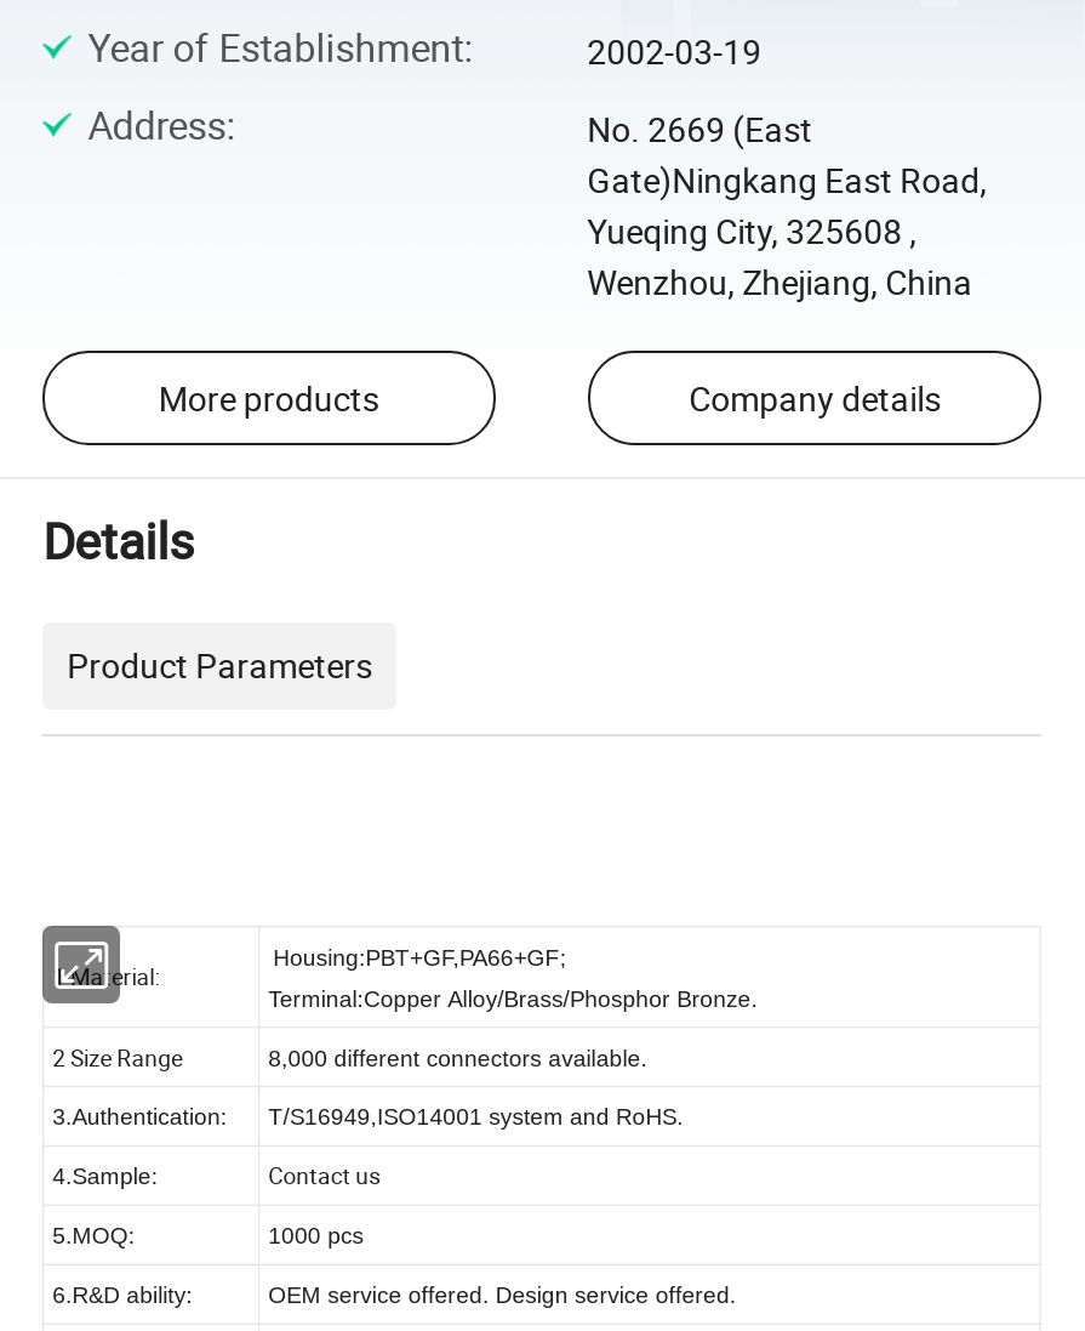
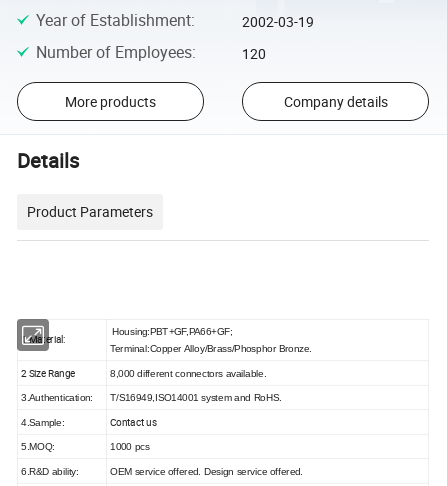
[88,99,987,305] Address: | No. 2669 (East | Gate)Ningkang East Road, | Yueqing City, 325608 , | Wenzhou, Zhejiang, China -> [36,41,266,63] Number of Employees: | 120

